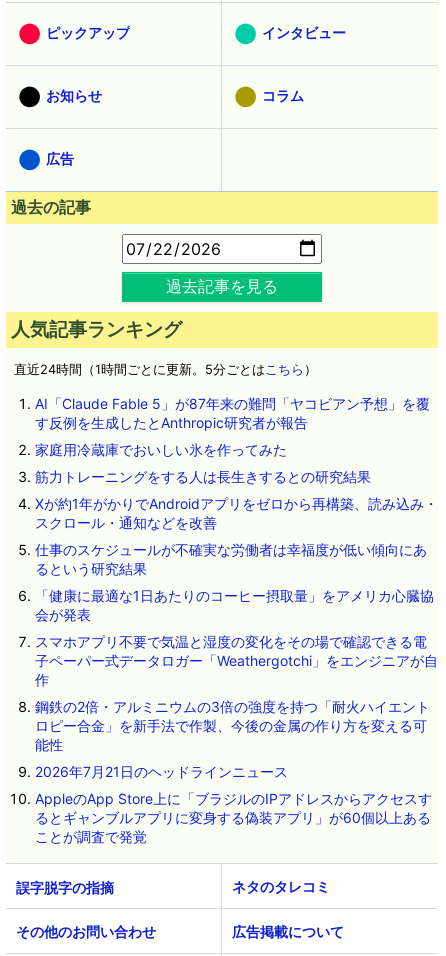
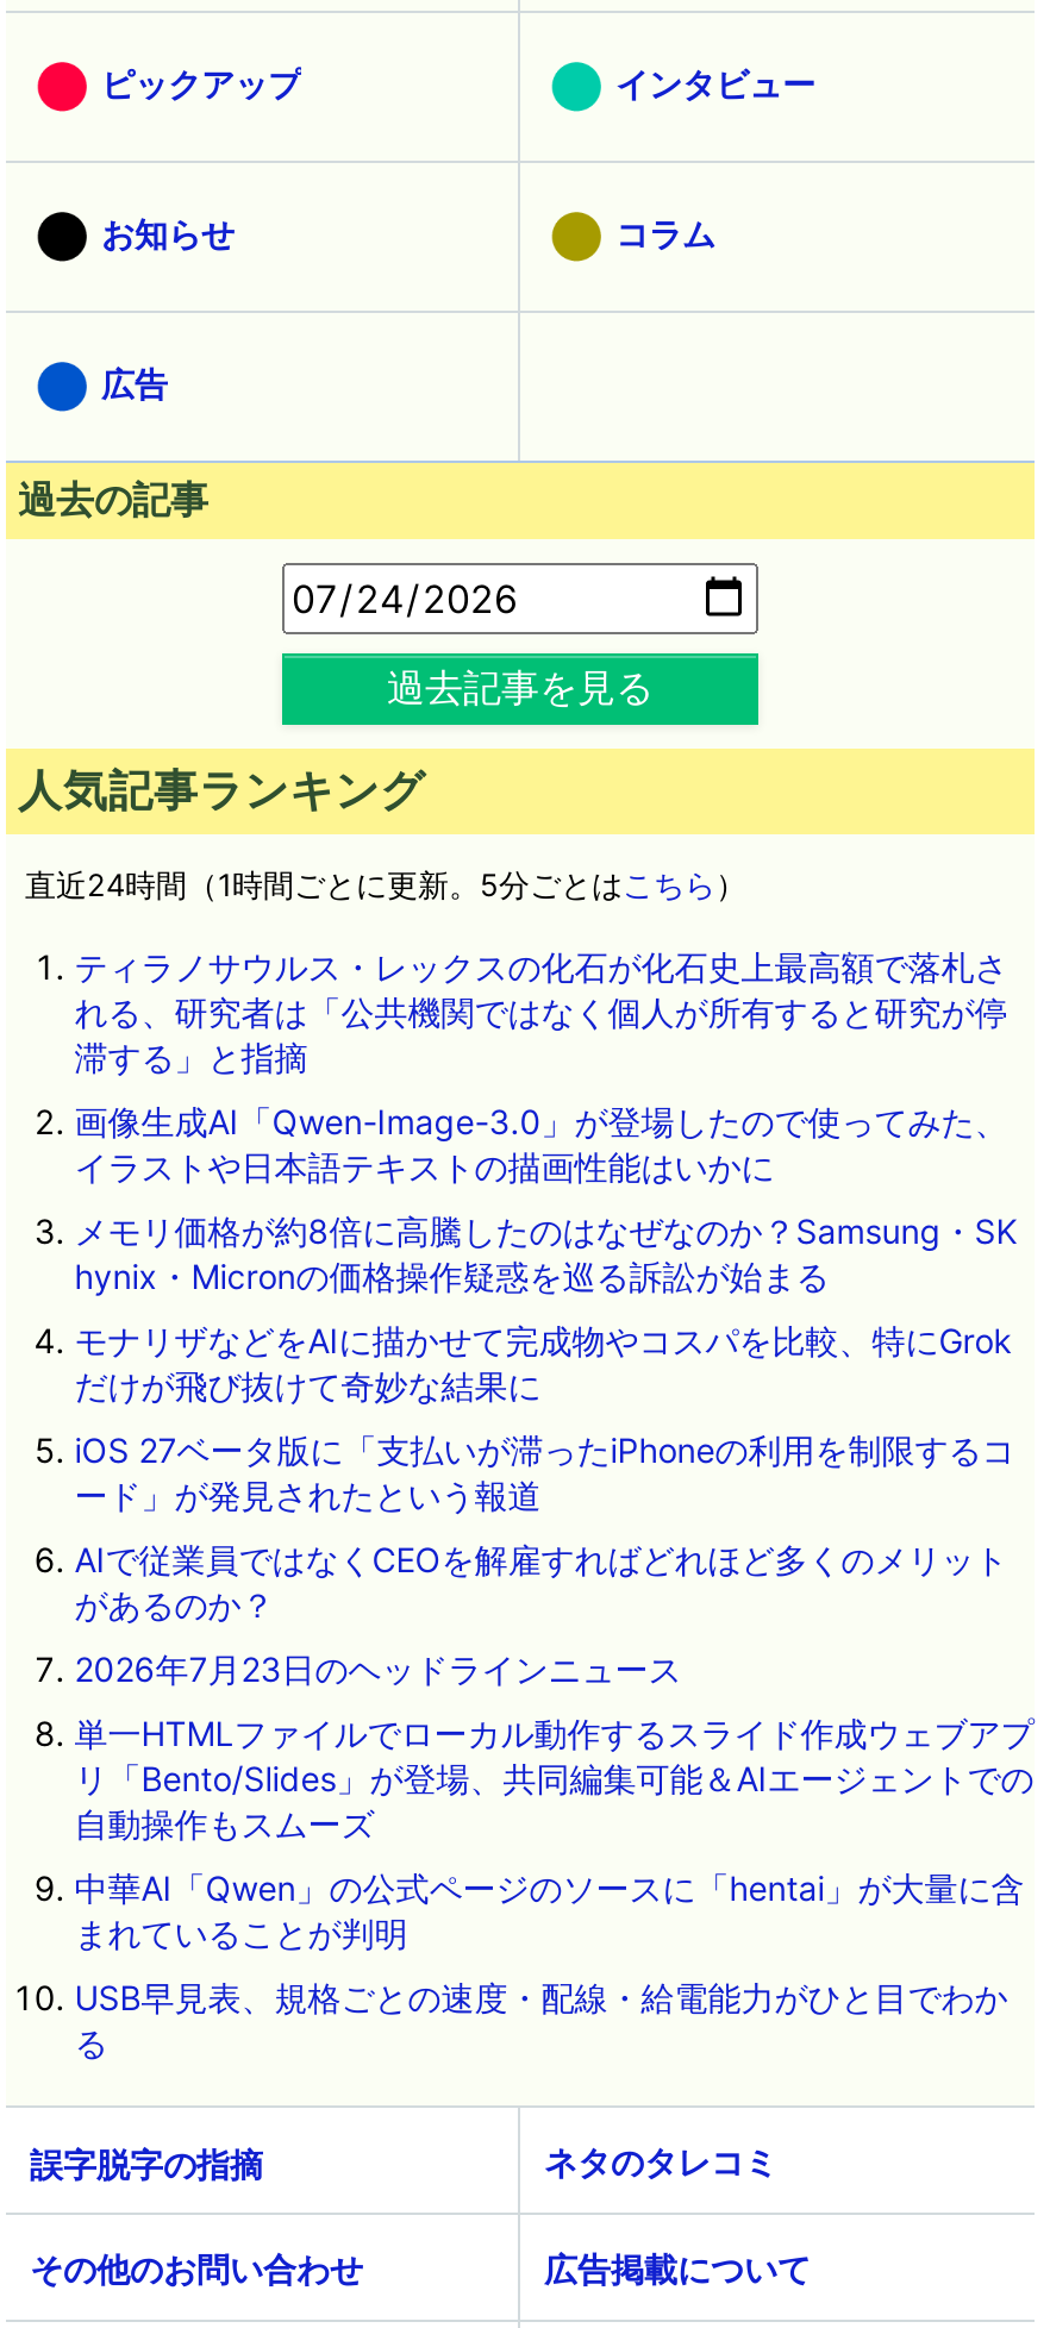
[35,395,430,431] AI「Claude Fable 5」が87年来の難問「ヤコビアン予想」を覆 | す反例を生成したとAnthropic研究者が報告 -> [75,946,1008,1077] ティラノサウルス・レックスの化石が化石史上最高額で落札さ | れる、研究者は「公共機関ではなく個人が所有すると研究が停 | 滞する」と指摘
[35,441,287,458] 家庭用冷蔵庫でおいしい氷を作ってみた -> [75,1100,1008,1186] 画像生成AI「Qwen-Image-3.0」が登場したので使ってみた、 | イラストや日本語テキストの描画性能はいかに
[35,468,371,485] 筋力トレーニングをする人は長生きするとの研究結果 -> [75,1210,1017,1296] メモリ価格が約8倍に高騰したのはなぜなのか？Samsung・SK | hynix・Micronの価格操作疑惑を巡る訴訟が始まる
[35,495,438,531] Xが約1年がかりでAndroidアプリをゼロから再構築、読み込み・ | スクロール・通知などを改善 -> [75,1319,1013,1405] モナリザなどをAIに描かせて完成物やコスパを比較、特にGrok | だけが飛び抜けて奇妙な結果に
[35,541,427,577] 仕事のスケジュールが不確実な労働者は幸福度が低い傾向にあ | るという研究結果 -> [75,1429,1015,1515] iOS 27ベータ版に「支払いが滞ったiPhoneの利用を制限するコ | ード」が発見されたという報道
[35,587,434,623] 「健康に最適な1日あたりのコーヒー摂取量」をアメリカ心臓協 | 会が発表 -> [75,1538,1008,1624] AIで従業員ではなくCEOを解雇すればどれほど多くのメリット | があるのか？
[35,633,438,688] スマホアプリ不要で気温と湿度の変化をその場で確認できる電 | 子ペーパー式データロガー「Weathergotchi」をエンジニアが自 | 作 -> [75,1648,682,1688] 2026年7月23日のヘッドラインニュース
[35,698,430,753] 鋼鉄の2倍・アルミニウムの3倍の強度を持つ「耐火ハイエント | ロピー合金」を新手法で作製、今後の金属の作り方を変える可 | 能性 -> [75,1712,1034,1843] 単一HTMLファイルでローカル動作するスライド作成ウェブアプ | リ「Bento/Slides」が登場、共同編集可能＆AIエージェントでの | 自動操作もスムーズ
[35,763,288,780] 2026年7月21日のヘッドラインニュース -> [75,1867,1025,1953] 中華AI「Qwen」の公式ページのソースに「hentai」が大量に含 | まれていることが判明
[35,790,432,845] AppleのApp Store上に「ブラジルのIPアドレスからアクセスす | るとギャンブルアプリに変身する偽装アプリ」が60個以上ある | ことが調査で発覚 -> [75,1976,1008,2062] USB早見表、規格ごとの速度・配線・給電能力がひと目でわか | る

